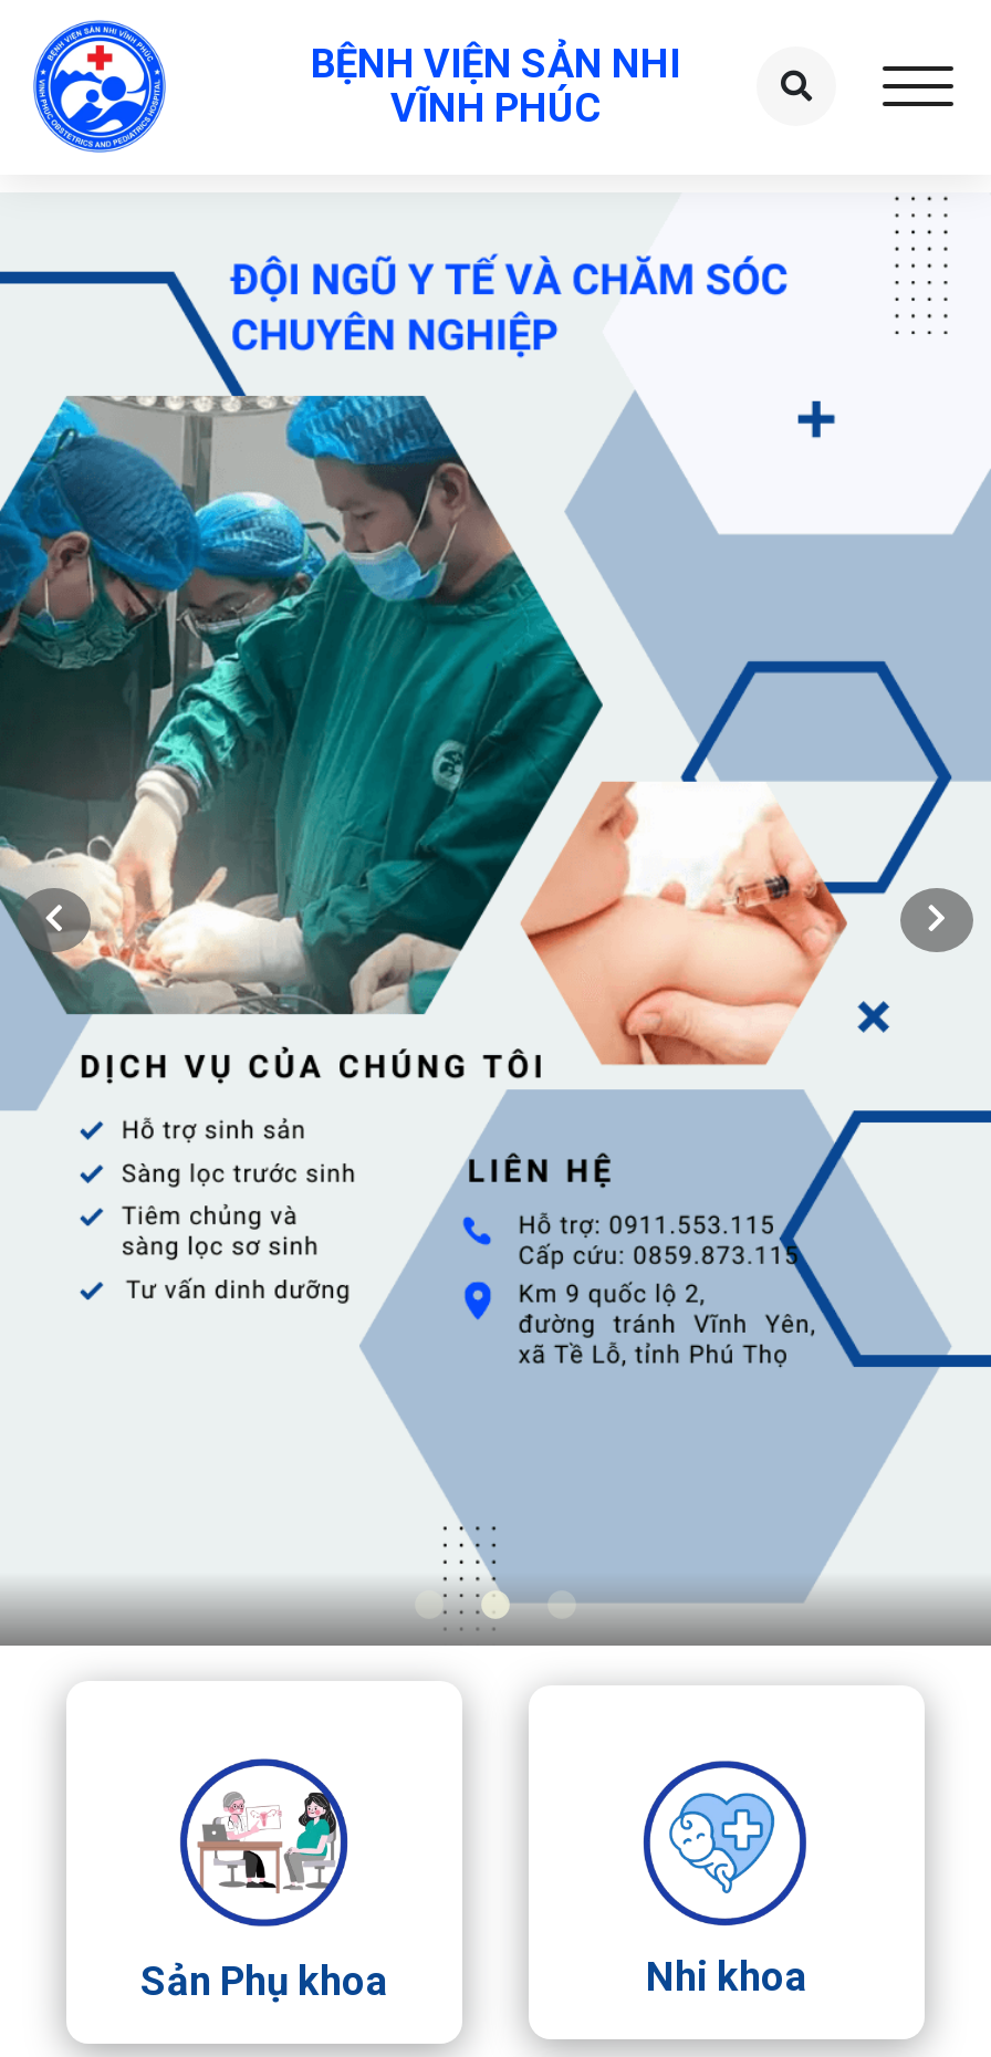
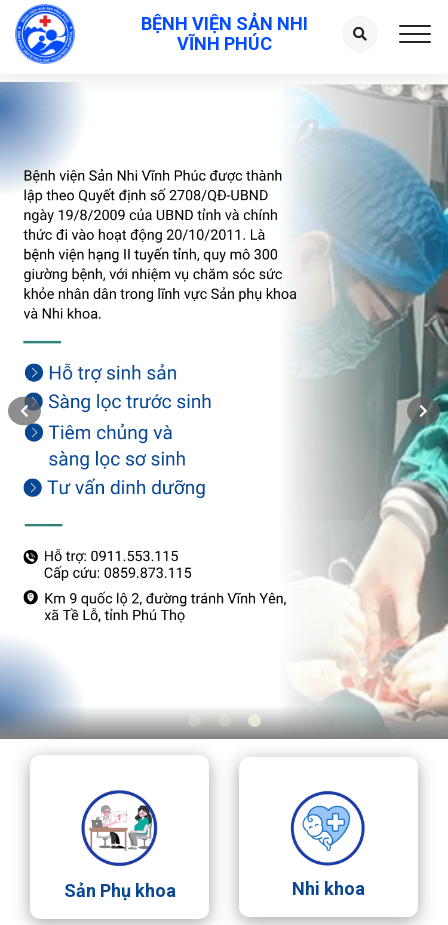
[7,195,984,1630] [image] -> [3,81,445,733] [image]

